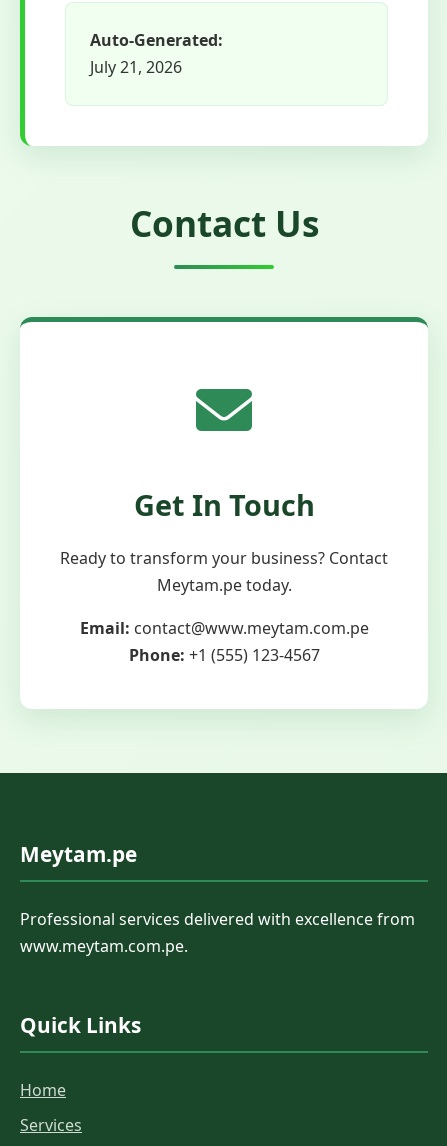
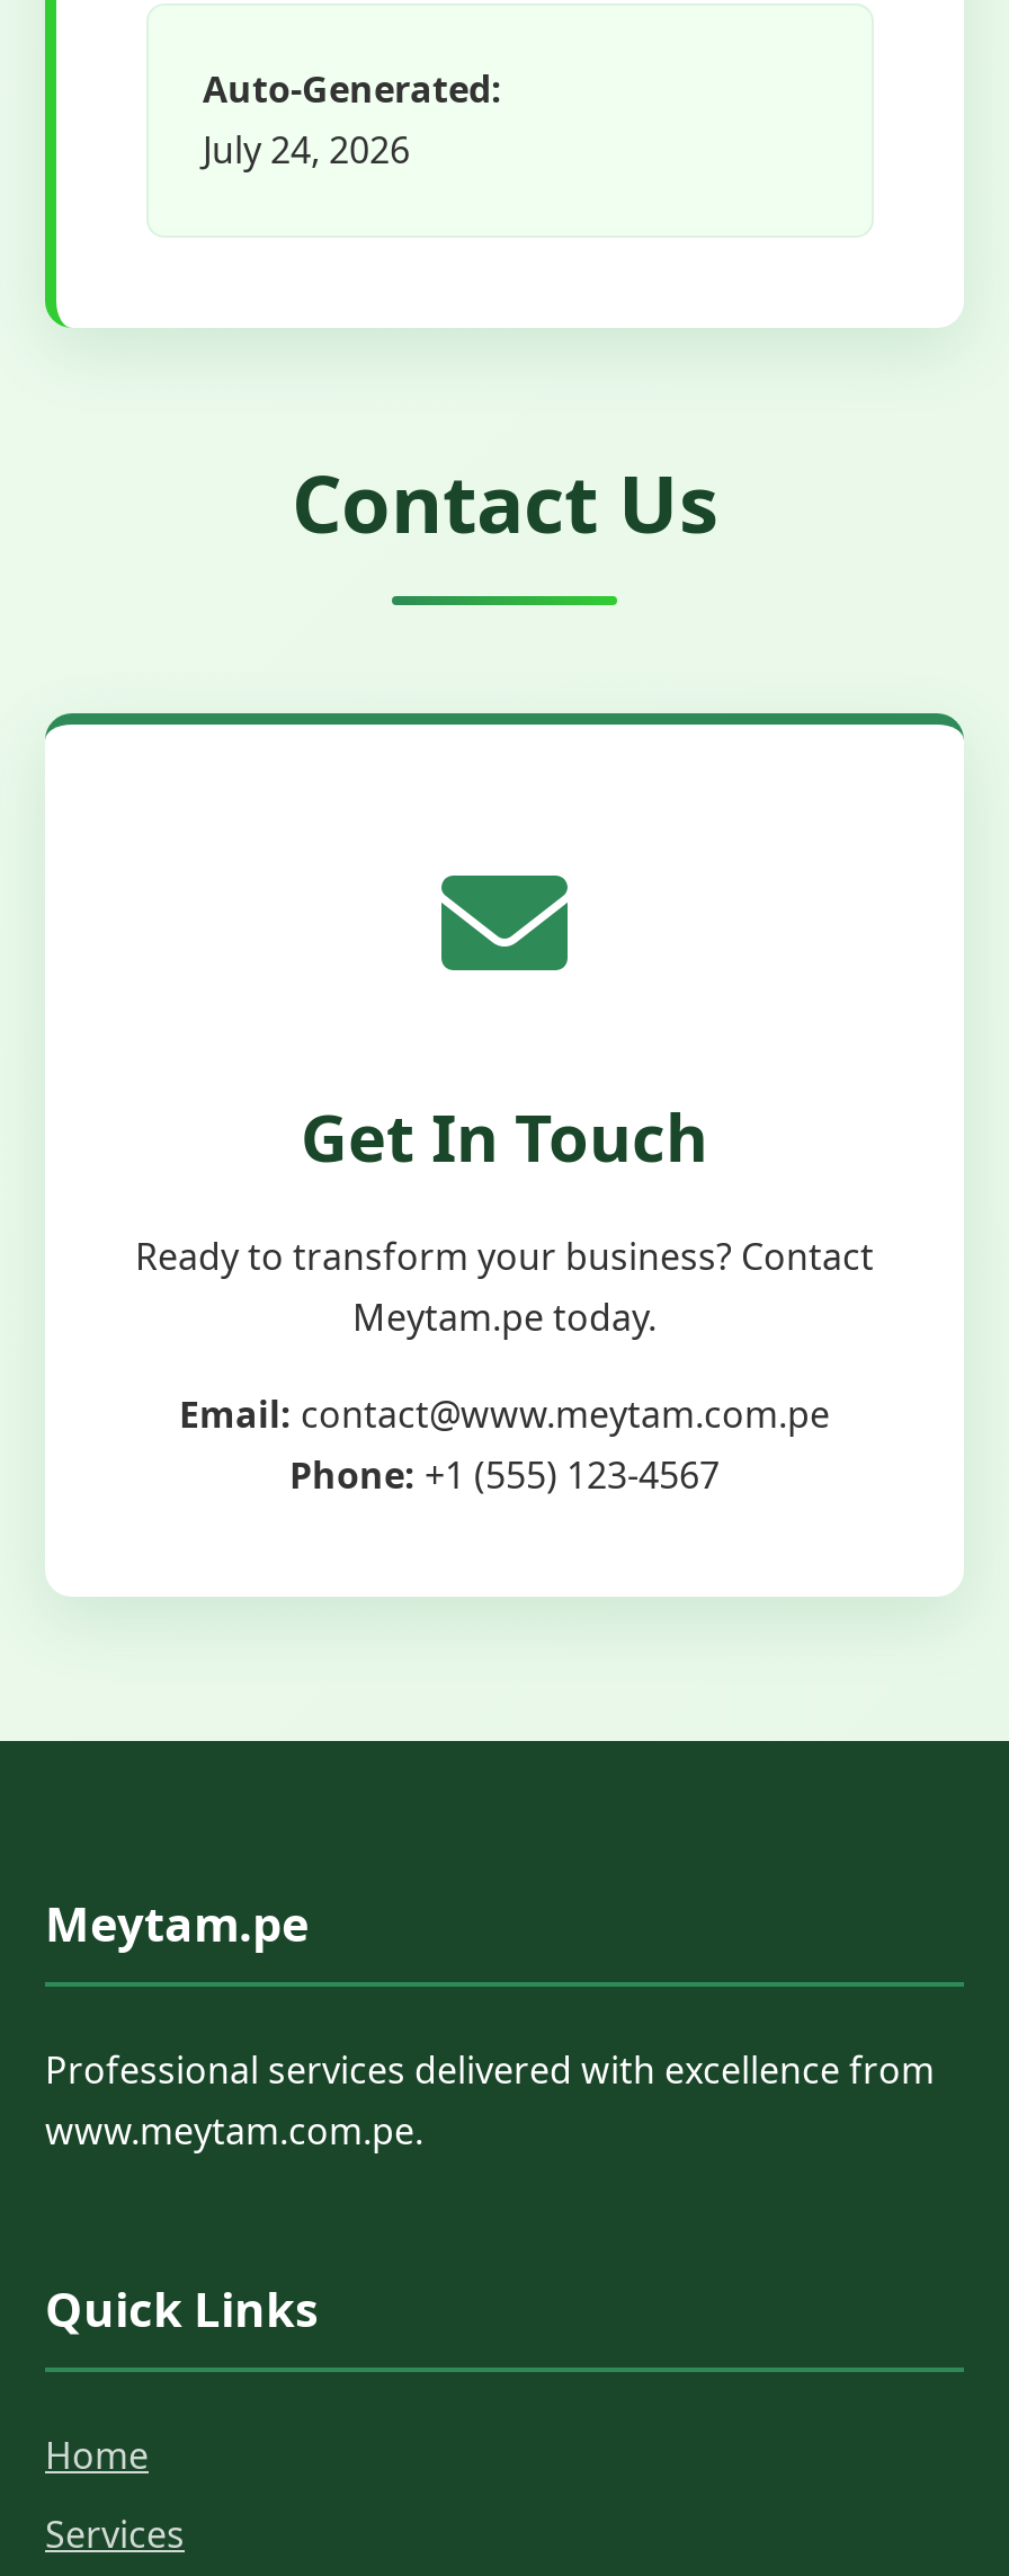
[90,56,182,78] July 21, 2026 -> [203,125,410,175] July 24, 2026

